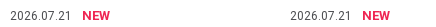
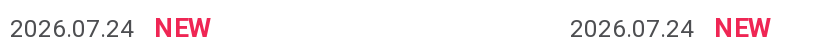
[10,8,110,23] 2026.07.21 NEW -> [10,13,210,43] 2026.07.24 NEW
[290,8,390,23] 2026.07.21 NEW -> [570,13,770,43] 2026.07.24 NEW

